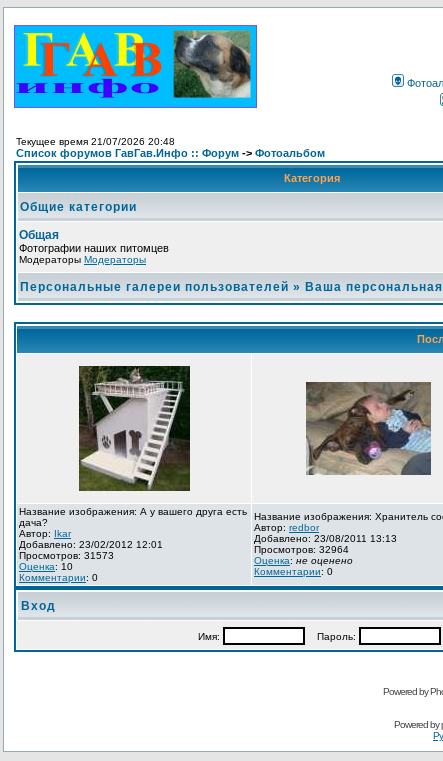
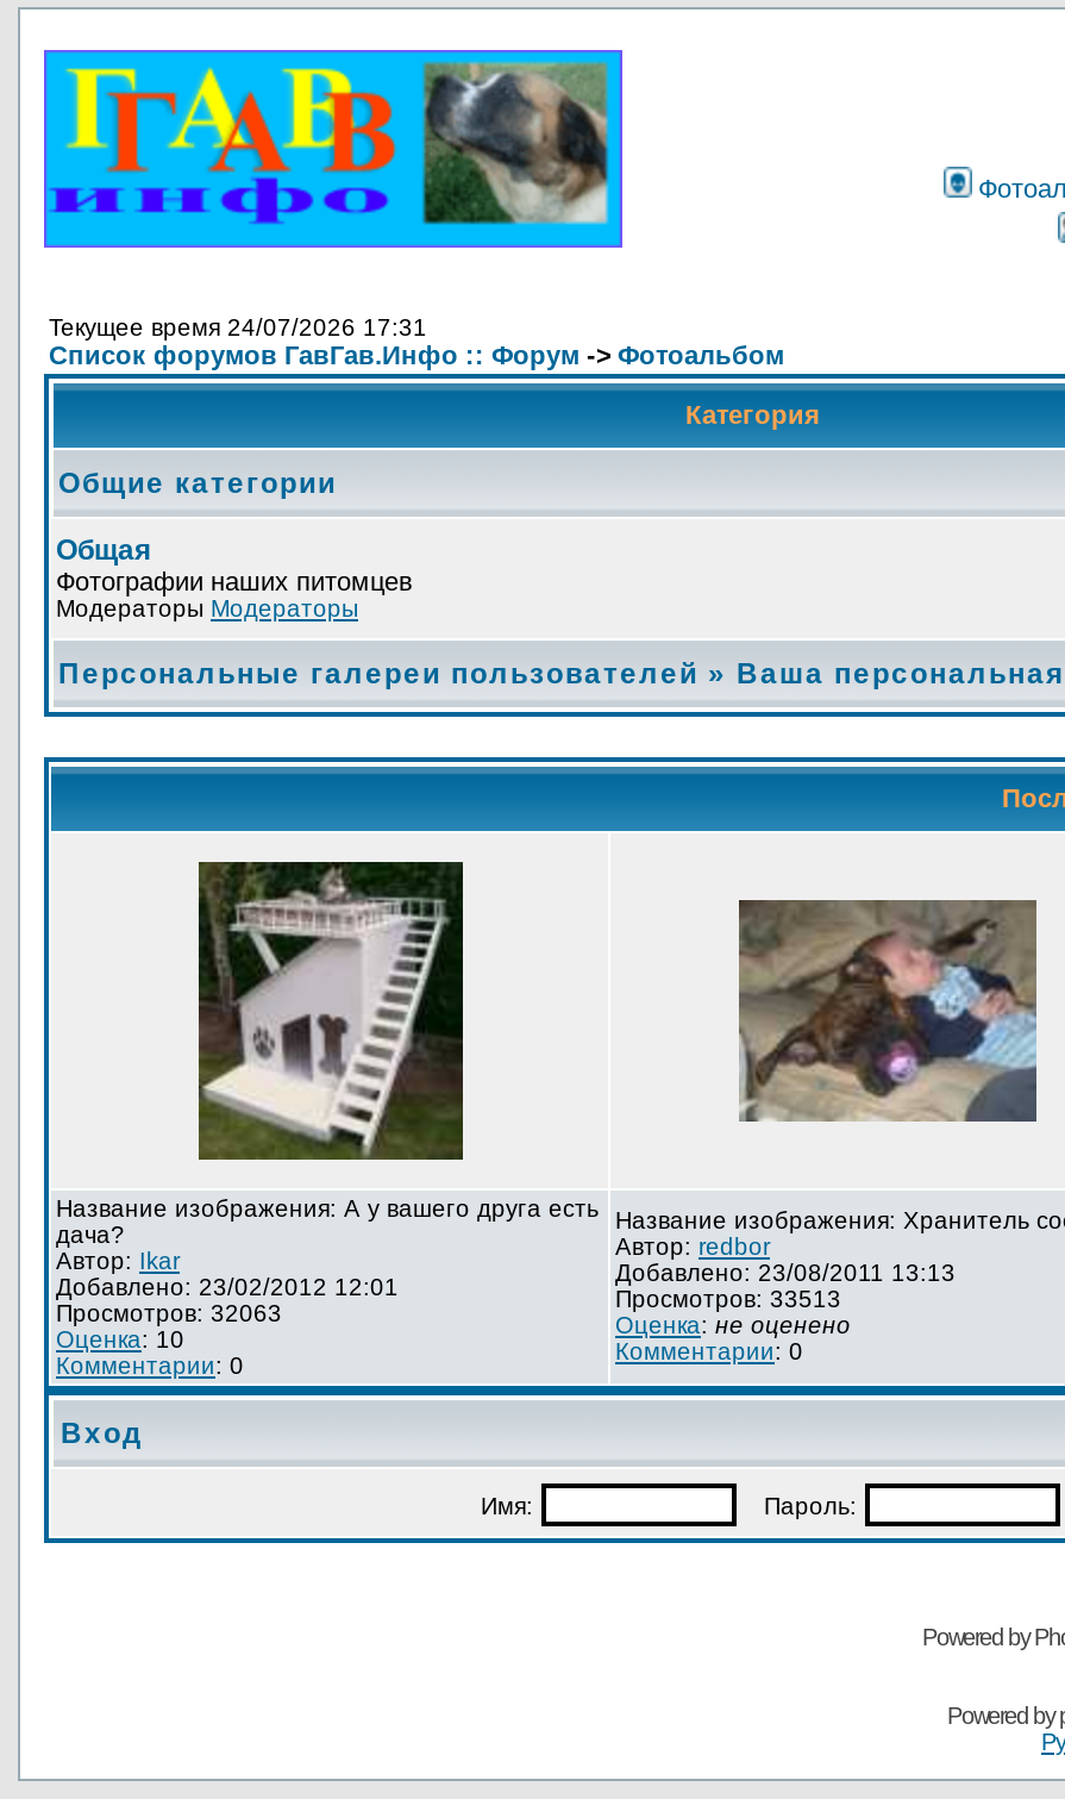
[16,136,175,147] Текущее время 21/07/2026 20:48 -> [49,314,427,341] Текущее время 24/07/2026 17:31
[254,544,349,555] Просмотров: 32964 -> [615,1286,841,1312] Просмотров: 33513
[19,550,114,561] Просмотров: 31573 -> [56,1300,282,1326] Просмотров: 32063

